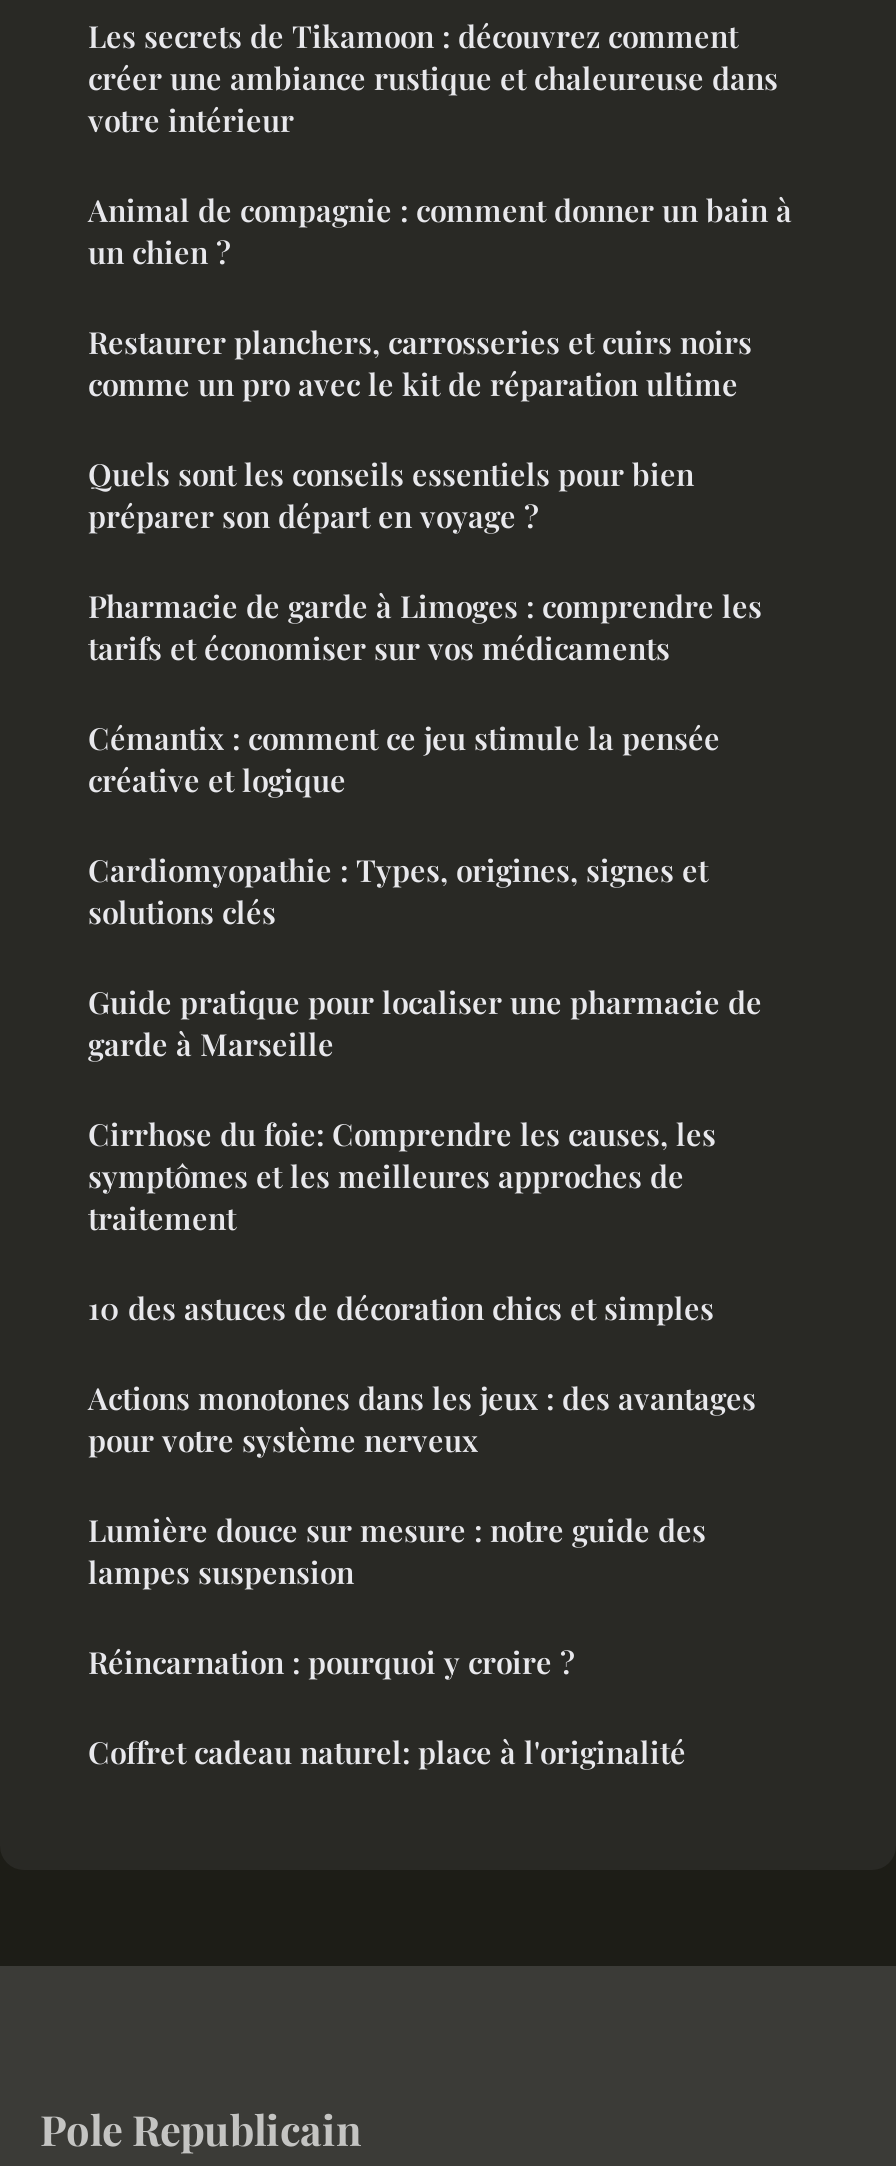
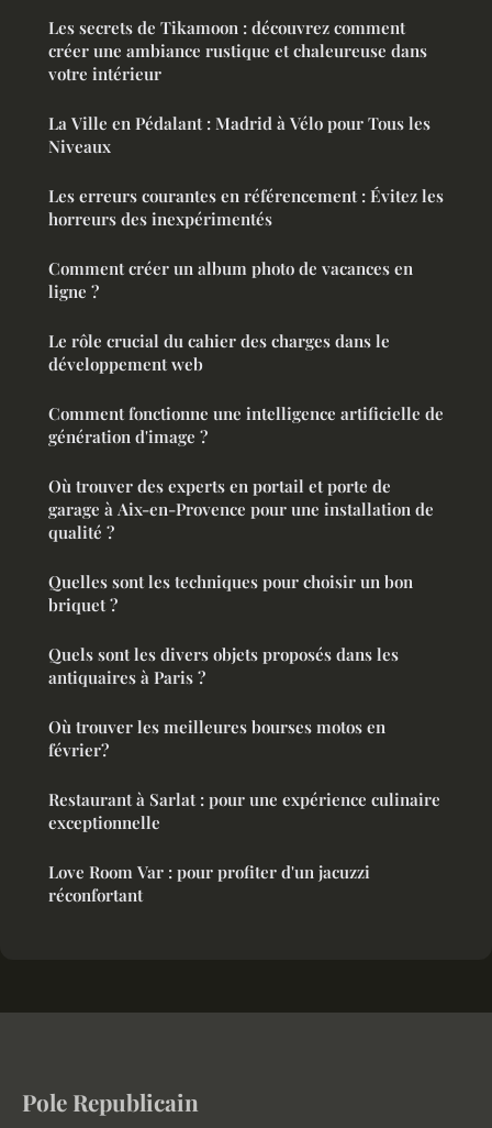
[88,189,792,1771] Animal de compagnie : comment donner un bain à | un chien ? | Restaurer planchers, carrosseries et cuirs noirs | comme un pro avec le kit de réparation ultime | Quels sont les conseils essentiels pour bien | préparer son départ en voyage ? | Pharmacie de garde à Limoges : comprendre les | tarifs et économiser sur vos médicaments | Cémantix : comment ce jeu stimule la pensée | créative et logique | Cardiomyopathie : Types, origines, signes et | solutions clés | Guide pratique pour localiser une pharmacie de | garde à Marseille | Cirrhose du foie: Comprendre les causes, les | symptômes et les meilleures approches de | traitement | 10 des astuces de décoration chics et simples | Actions monotones dans les jeux : des avantages | pour votre système nerveux | Lumière douce sur mesure : notre guide des | lampes suspension | Réincarnation : pourquoi y croire ? | Coffret cadeau naturel: place à l'originalité -> [48,112,444,905] La Ville en Pédalant : Madrid à Vélo pour Tous les | Niveaux | Les erreurs courantes en référencement : Évitez les | horreurs des inexpérimentés | Comment créer un album photo de vacances en | ligne ? | Le rôle crucial du cahier des charges dans le | développement web | Comment fonctionne une intelligence artificielle de | génération d'image ? | Où trouver des experts en portail et porte de | garage à Aix-en-Provence pour une installation de | qualité ? | Quelles sont les techniques pour choisir un bon | briquet ? | Quels sont les divers objets proposés dans les | antiquaires à Paris ? | Où trouver les meilleures bourses motos en | février? | Restaurant à Sarlat : pour une expérience culinaire | exceptionnelle | Love Room Var : pour profiter d'un jacuzzi | réconfortant

